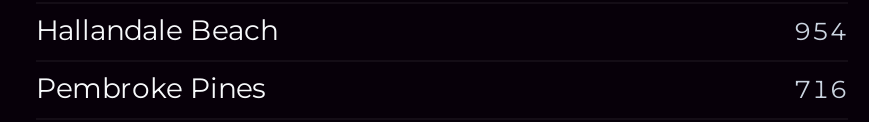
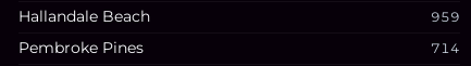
[794,16,848,46] 954 -> [431,9,460,25] 959
[794,74,848,104] 716 -> [431,40,460,56] 714

